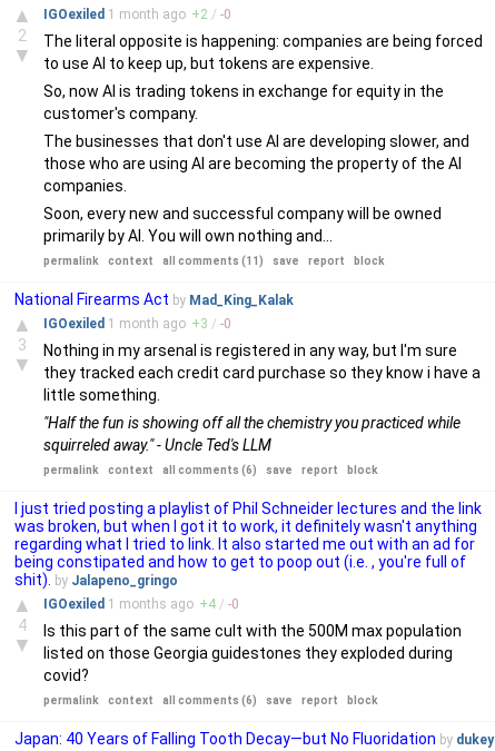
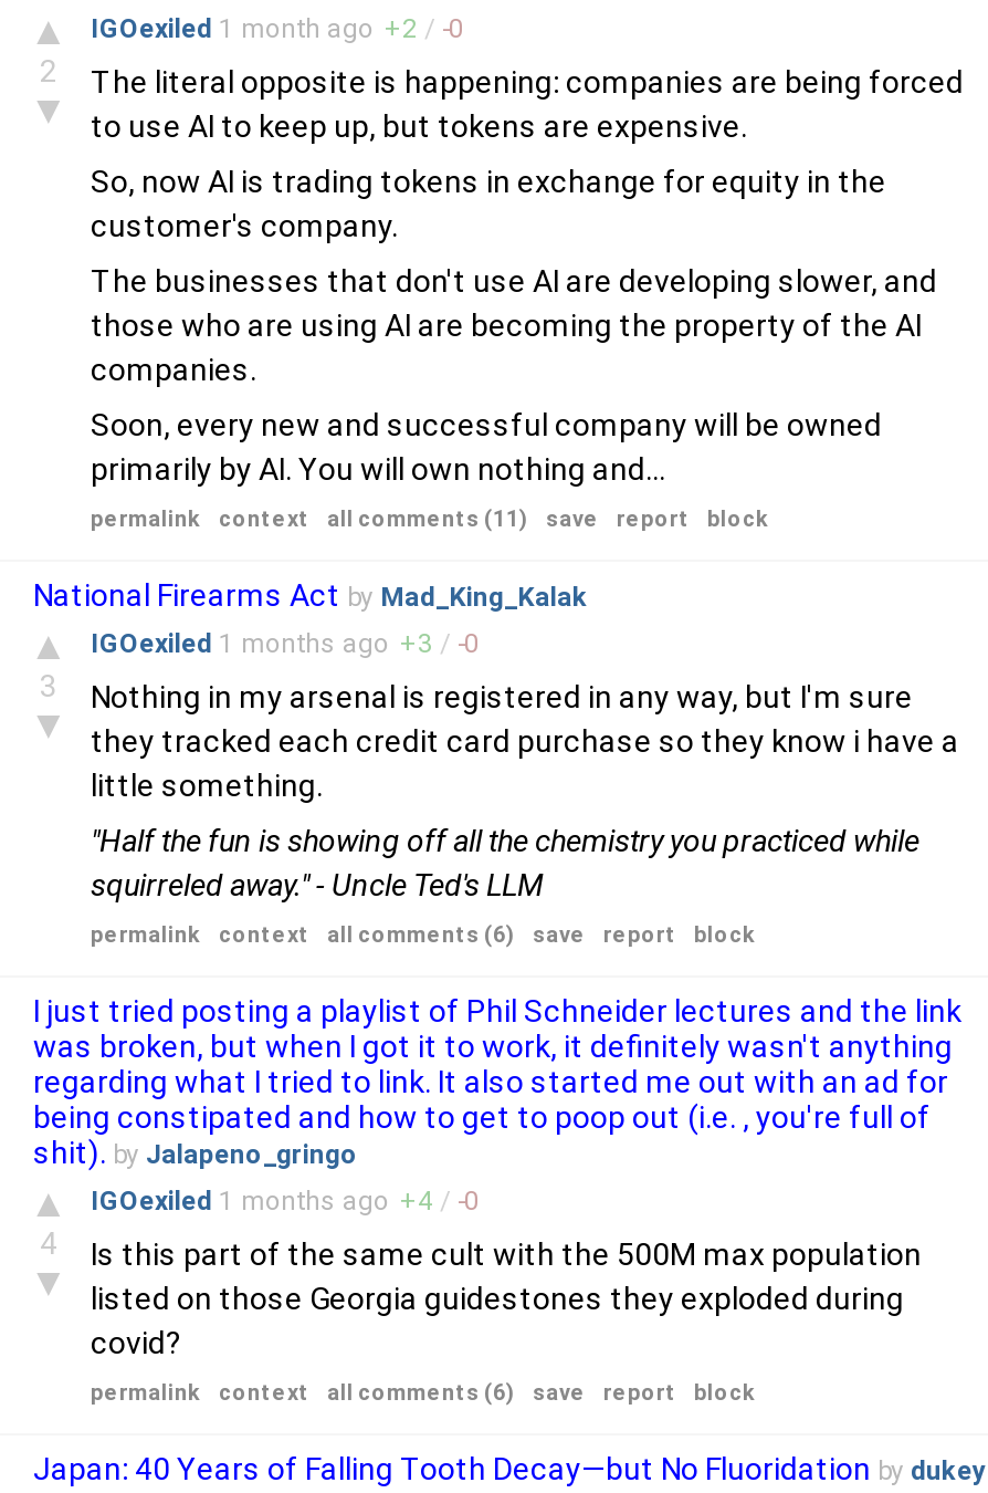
[43,316,231,332] IGOexiled 1 month ago +3 / - 0 -> [91,628,480,659] IGOexiled 1 months ago +3 / - 0

